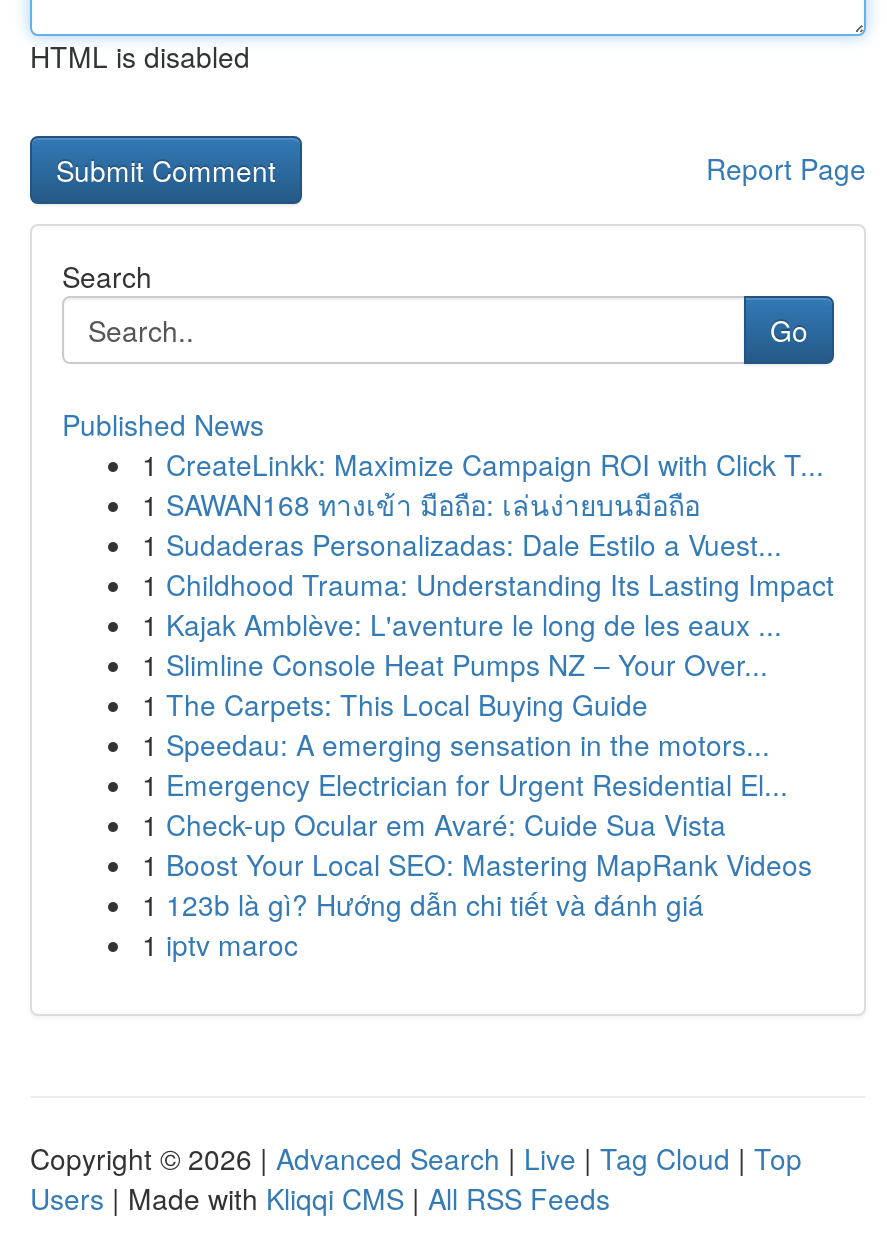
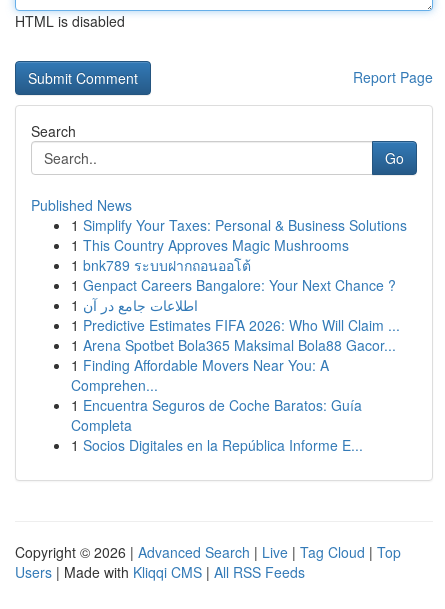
[142,444,834,964] 1 CreateLinkk: Maximize Campaign ROI with Click T... | 1 SAWAN168 ทางเข้า มือถือ: เล่นง่ายบนมือถือ | 1 Sudaderas Personalizadas: Dale Estilo a Vuest... | 1 Childhood Trauma: Understanding Its Lasting Impact | 1 Kajak Amblève: L'aventure le long de les eaux ... | 1 Slimline Console Heat Pumps NZ – Your Over... | 1 The Carpets: This Local Buying Guide | 1 Speedau: A emerging sensation in the motors... | 1 Emergency Electrician for Urgent Residential El... | 1 Check-up Ocular em Avaré: Cuide Sua Vista | 1 Boost Your Local SEO: Mastering MapRank Videos | 1 123b là gì? Hướng dẫn chi tiết và đánh giá | 1 iptv maroc -> [71,215,407,455] 1 Simplify Your Taxes: Personal & Business Solutions | 1 This Country Approves Magic Mushrooms | 1 bnk789 ระบบฝากถอนออโต้ | 1 Genpact Careers Bangalore: Your Next Chance ? | 1 اطلاعات جامع در آن | 1 Predictive Estimates FIFA 2026: Who Will Claim ... | 1 Arena Spotbet Bola365 Maksimal Bola88 Gacor... | 1 Finding Affordable Movers Near You: A | Comprehen... | 1 Encuentra Seguros de Coche Baratos: Guía | Completa | 1 Socios Digitales en la República Informe E...

